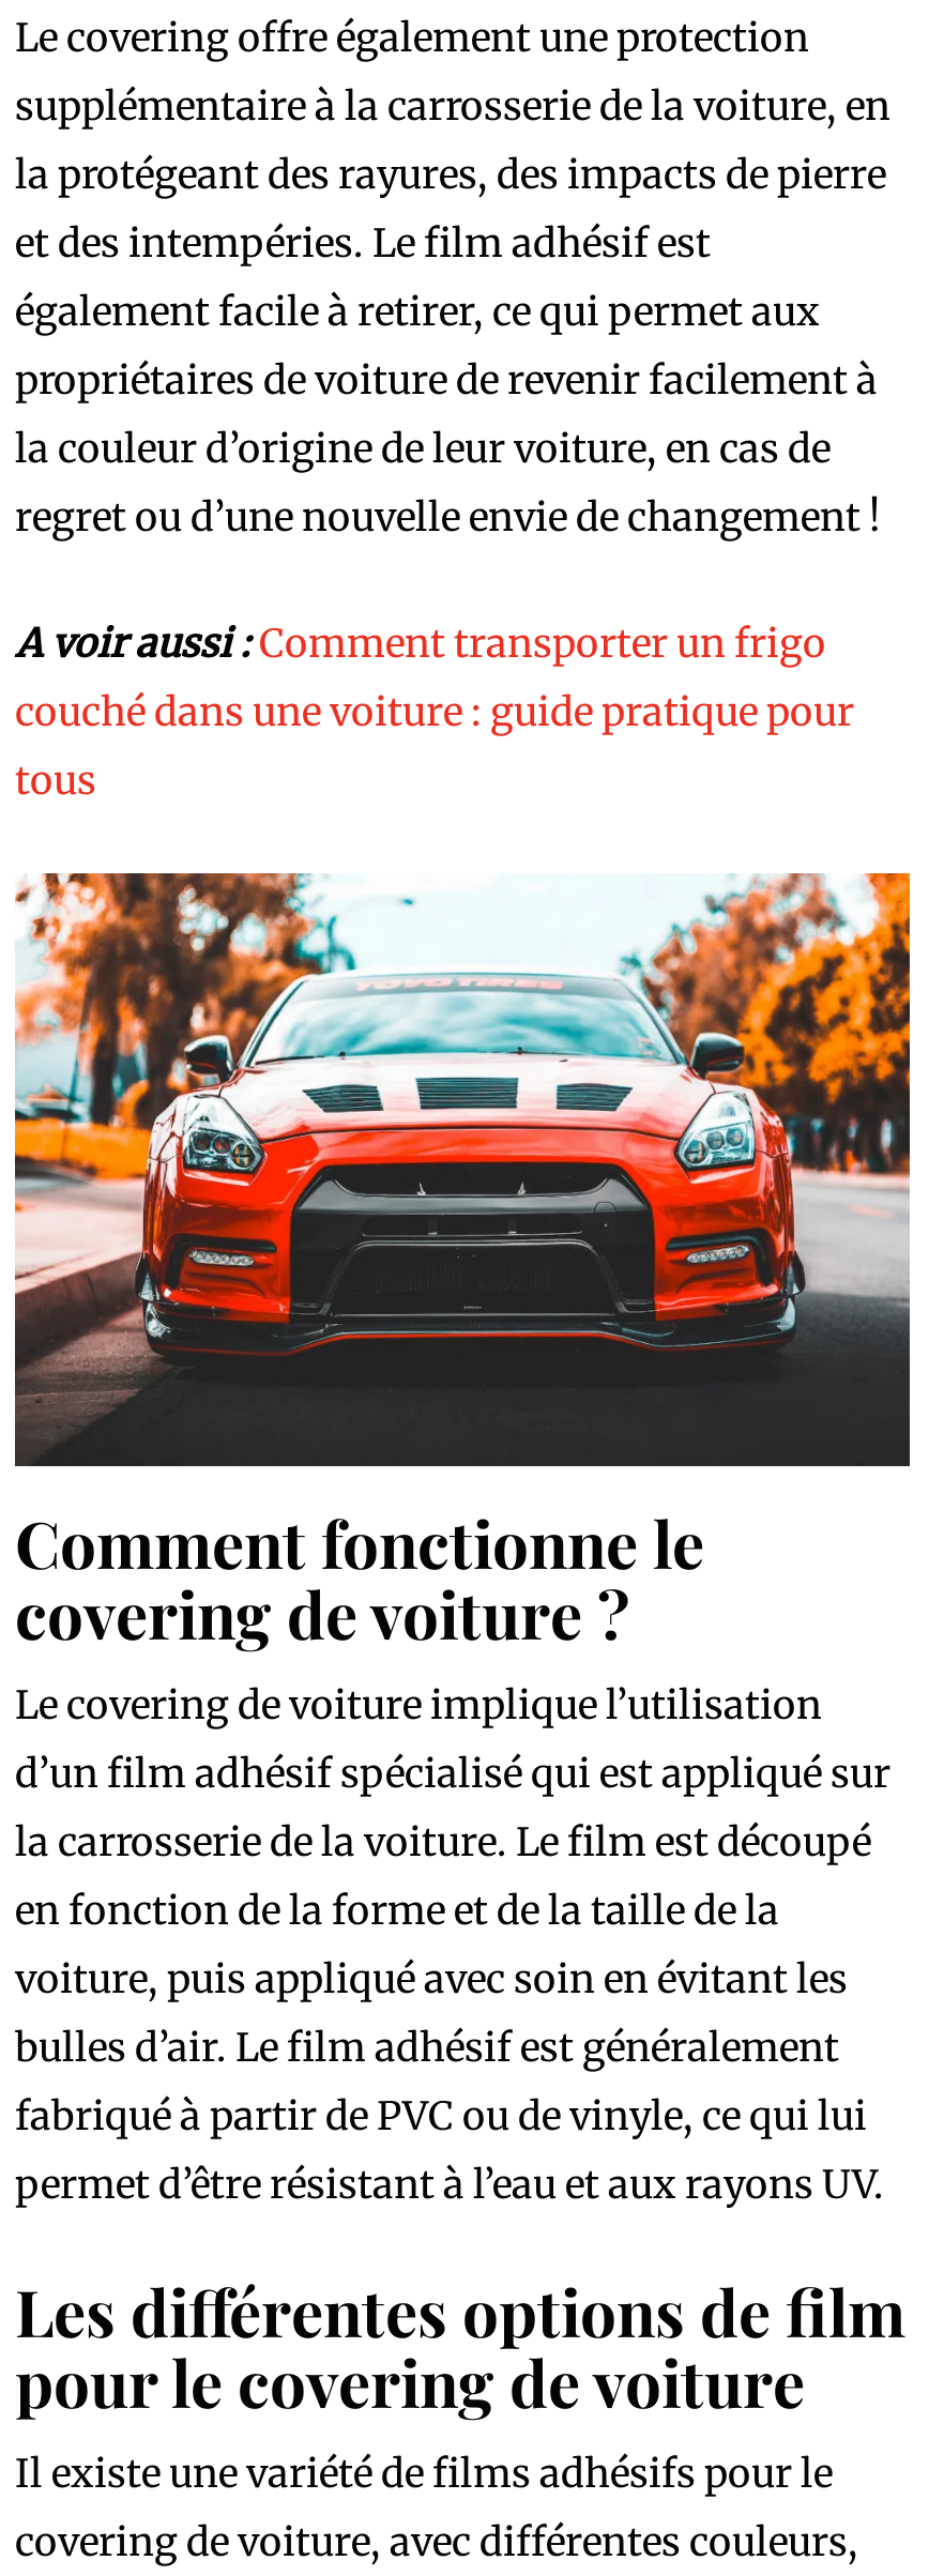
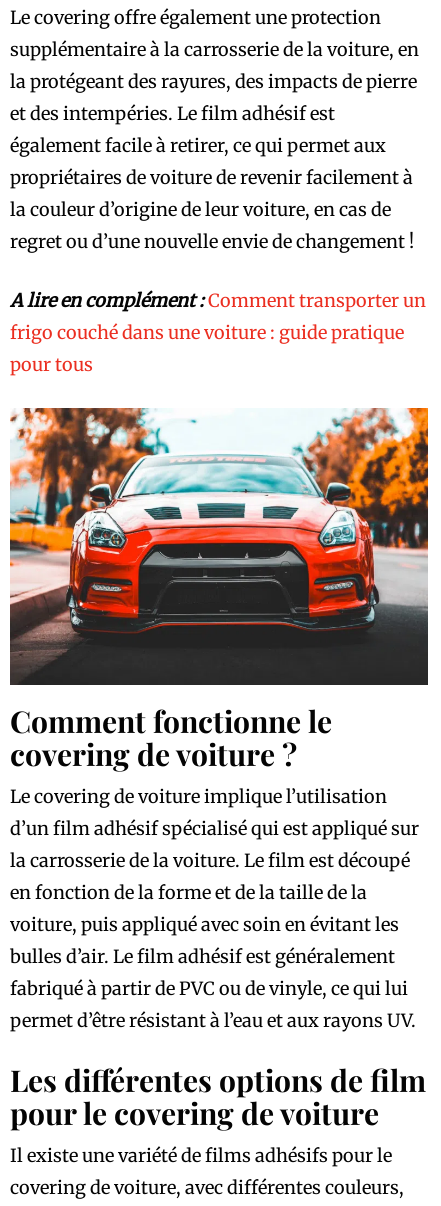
[15,618,854,804] A voir aussi : Comment transporter un frigo | couché dans une voiture : guide pratique pour | tous -> [10,289,426,376] A lire en complément : Comment transporter un | frigo couché dans une voiture : guide pratique | pour tous

